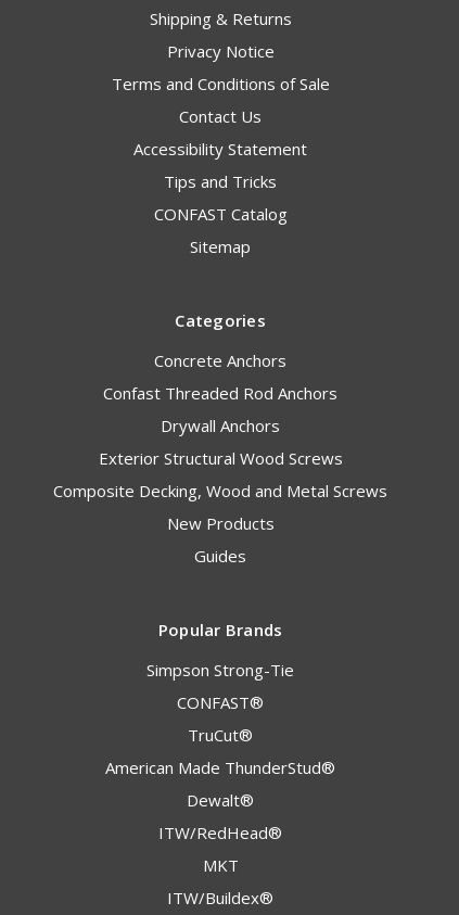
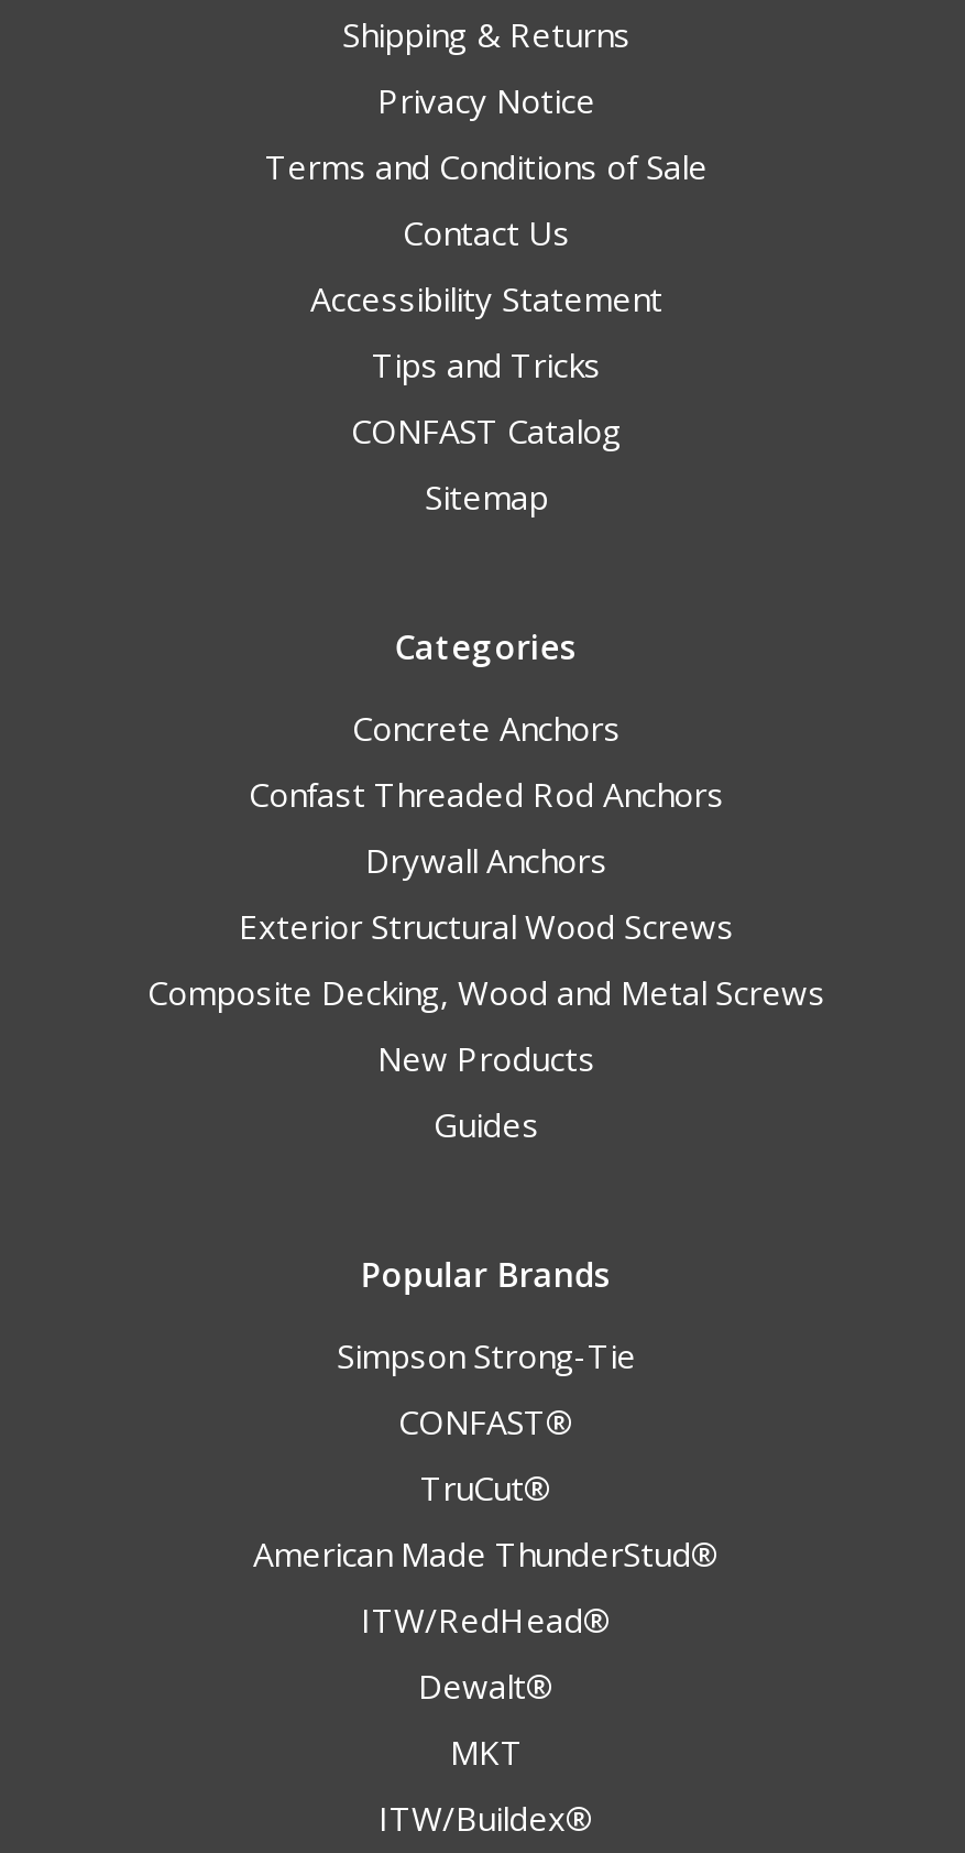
moved [187,789,254,811] -> [418,1664,555,1708]: Dewalt®
moved [158,822,282,844] -> [361,1598,612,1642]: ITW/RedHead®

